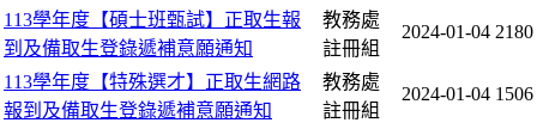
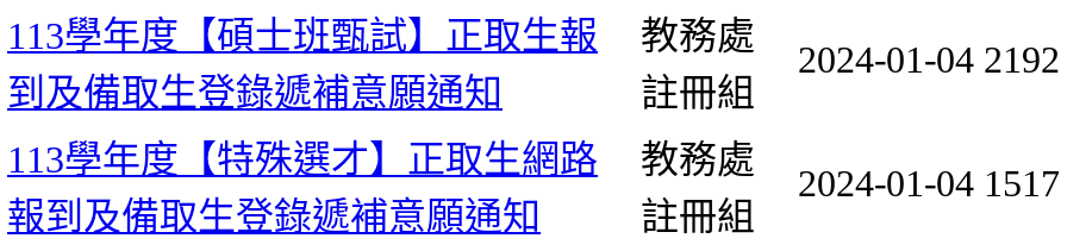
[402,22,533,42] 2024-01-04 2180 -> [798,40,1060,80] 2024-01-04 2192
[402,84,533,104] 2024-01-04 1506 -> [798,163,1060,204] 2024-01-04 1517

